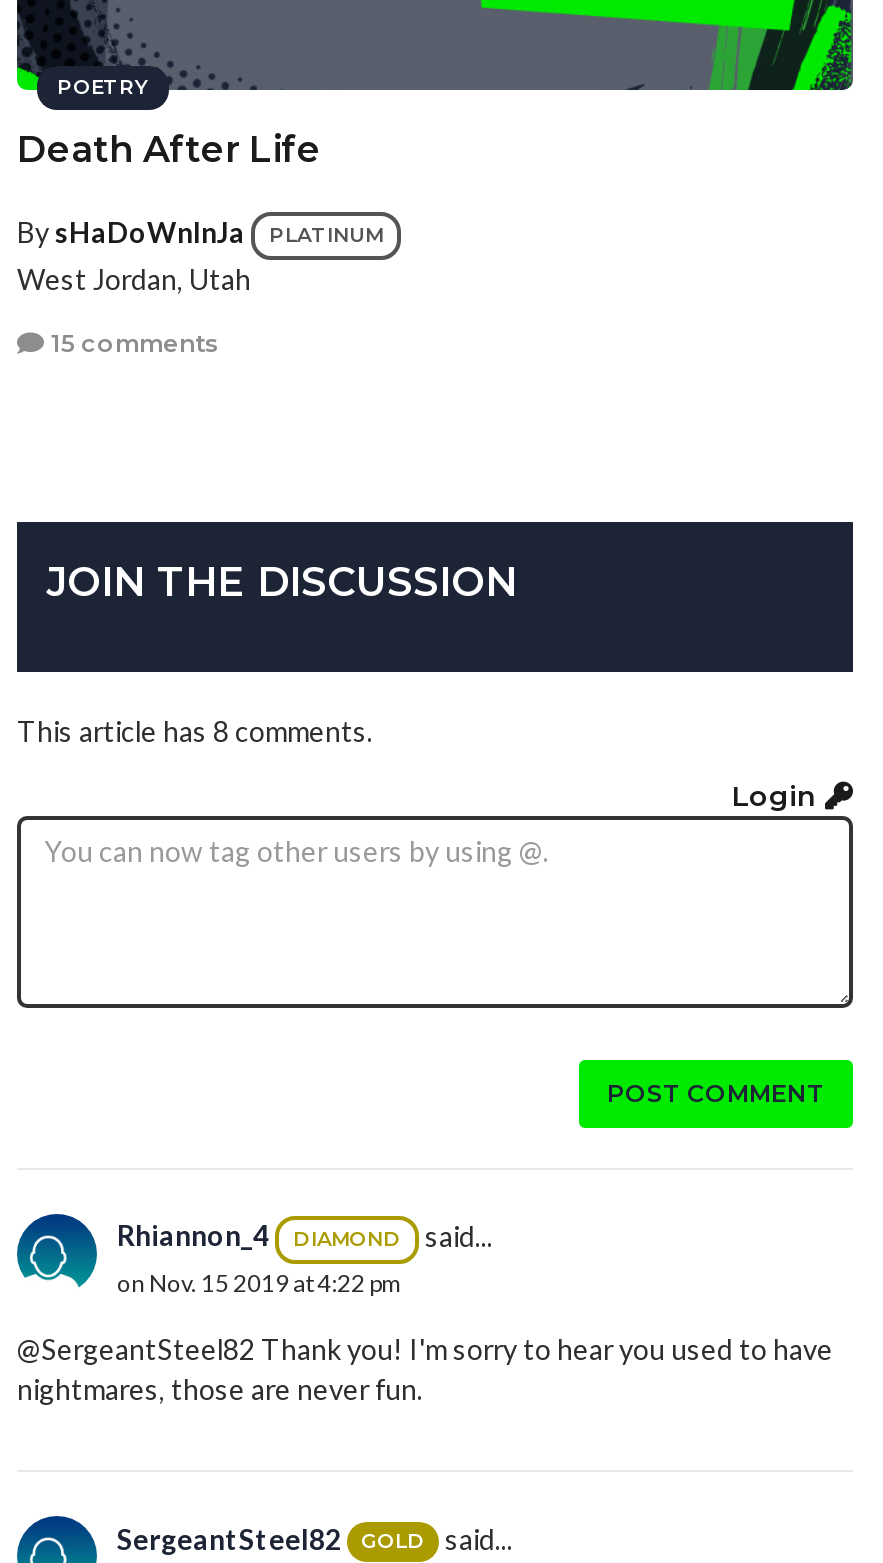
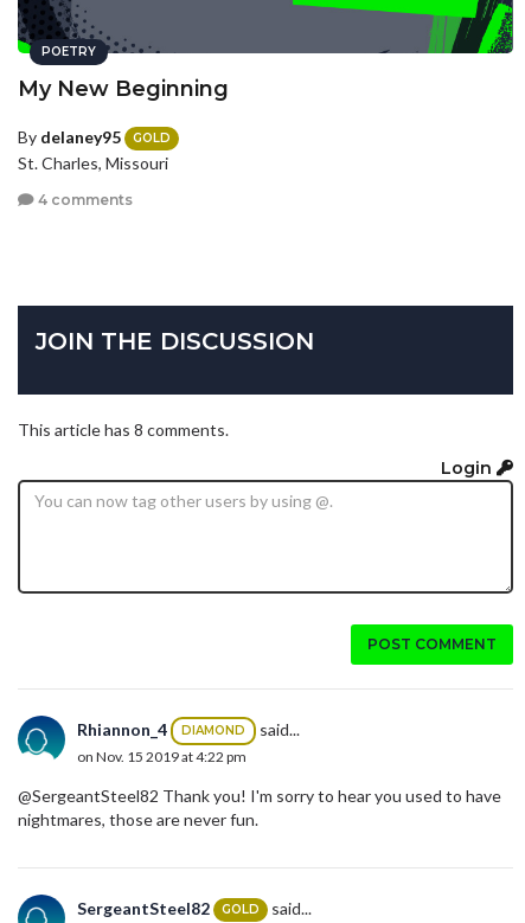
[17,128,321,172] Death After Life -> [18,76,229,102] My New Beginning
[17,215,383,296] By sHaDoWnInJa | PLATINUM | West Jordan, Utah -> [18,127,171,172] By delaney95 | GOLD | St. Charles, Missouri
[45,327,219,357] 15 comments -> [34,191,133,208] 4 comments

